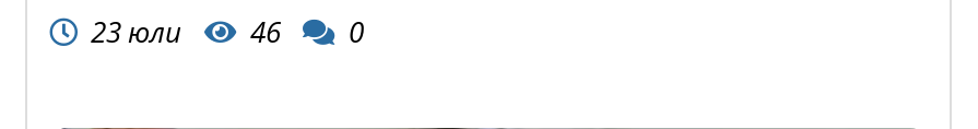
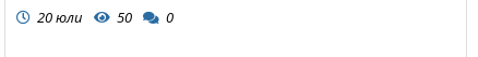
[84,13,281,52] 23 юли | 46 -> [34,7,132,27] 20 юли | 50

